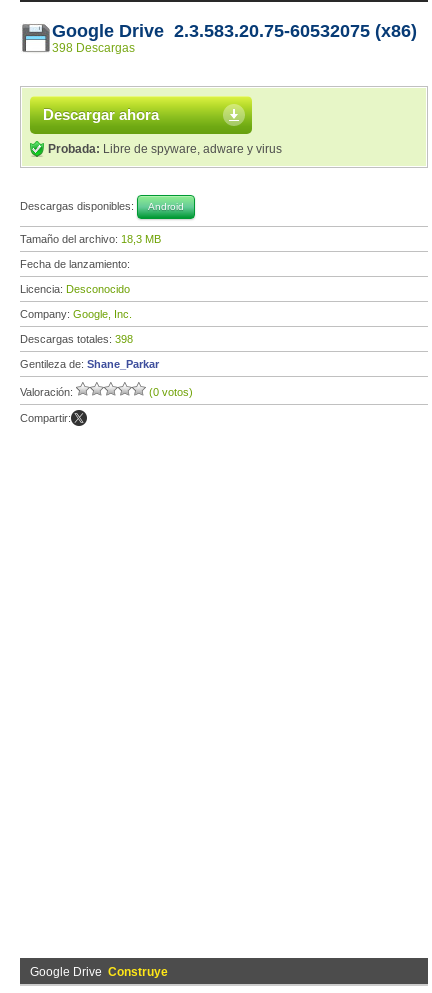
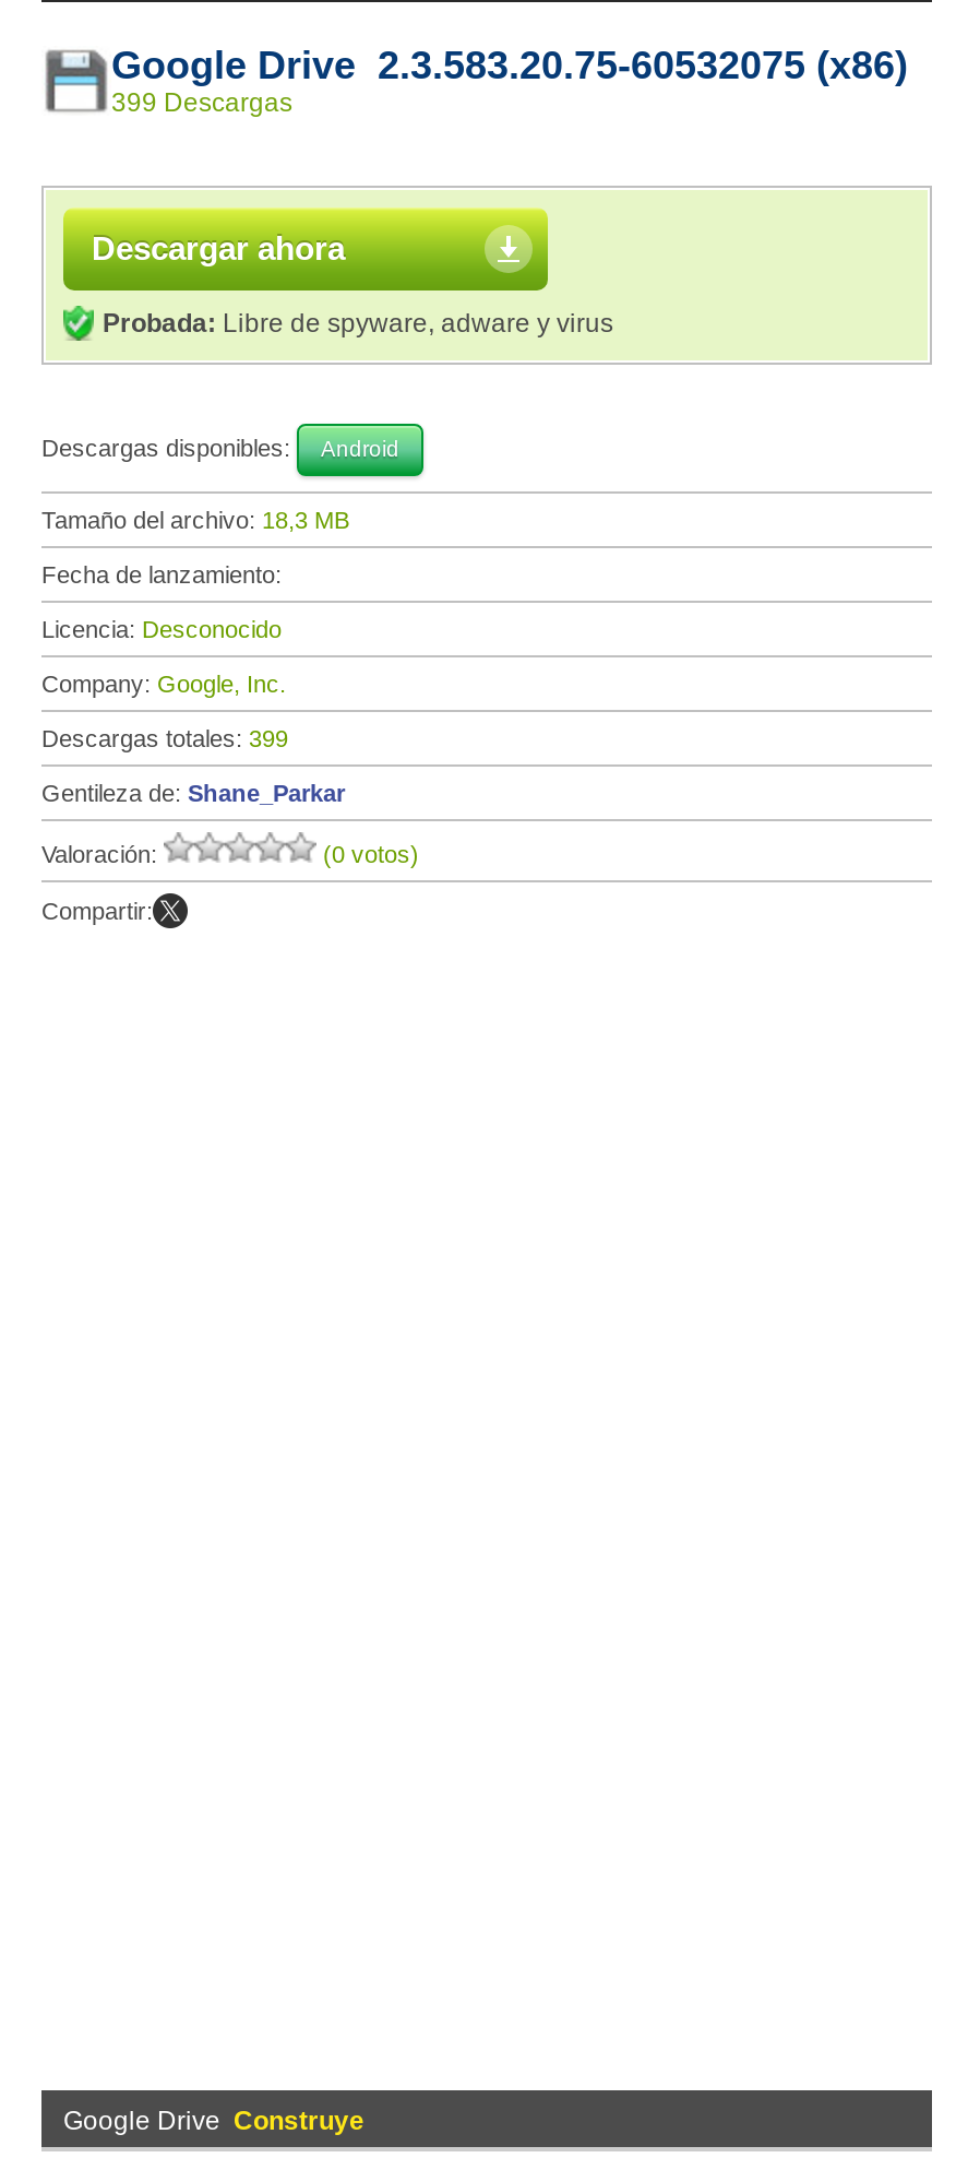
[52,41,135,55] 398 Descargas -> [111,87,292,118] 399 Descargas
[20,333,133,345] Descargas totales: 398 -> [41,725,288,751] Descargas totales: 399

